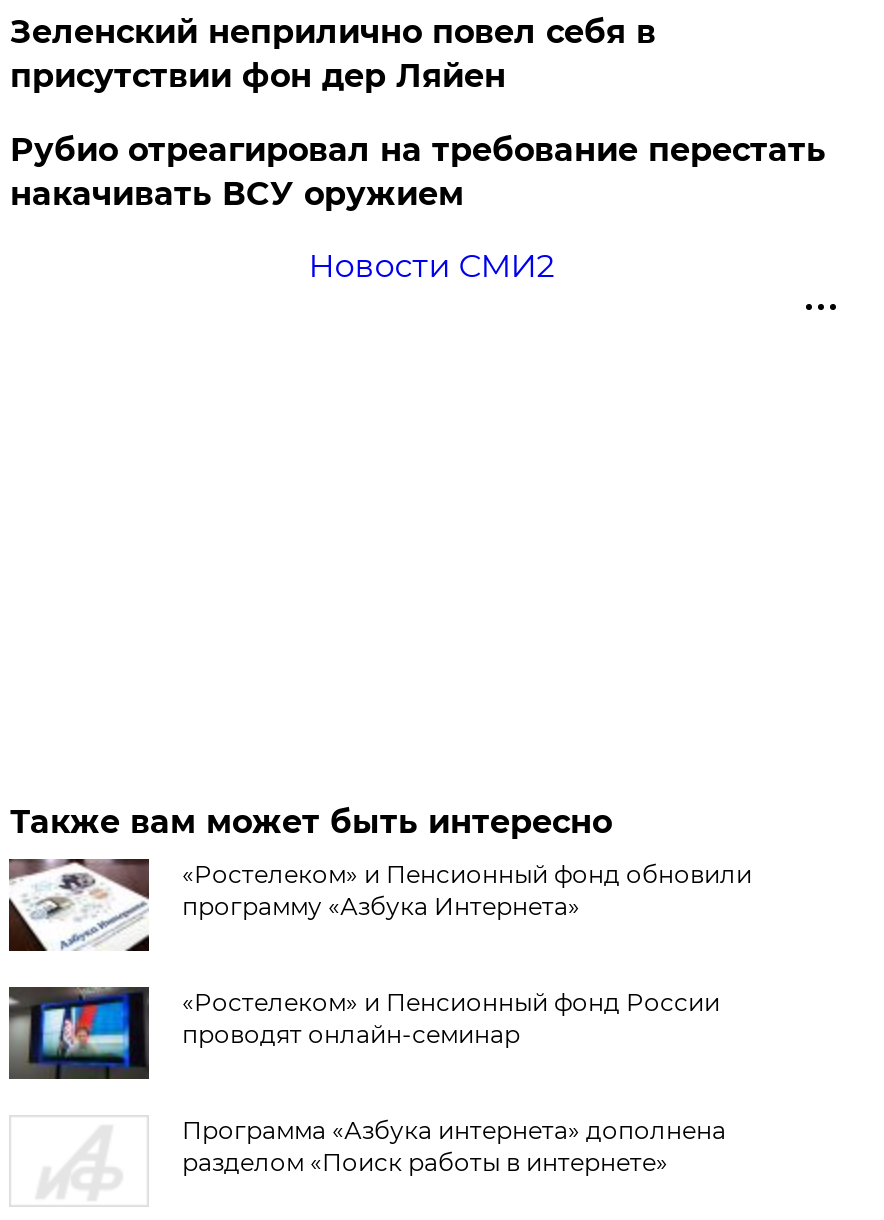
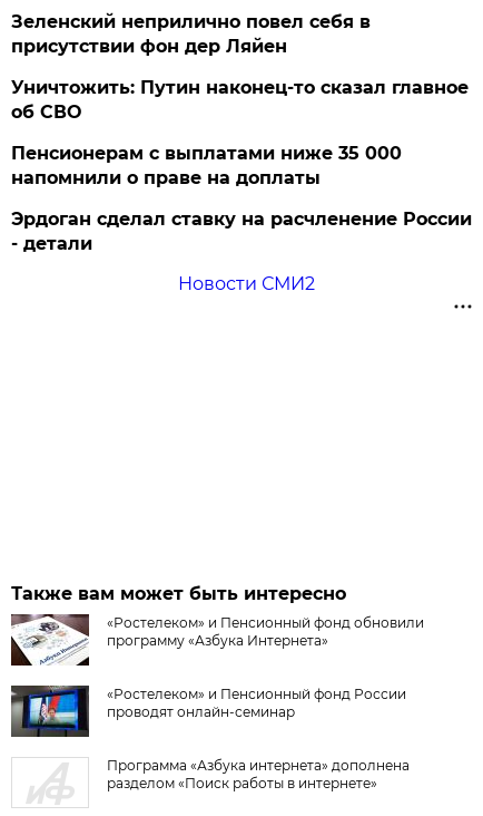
[10,131,826,213] Рубио отреагировал на требование перестать | накачивать ВСУ оружием -> [12,77,472,254] Уничтожить: Путин наконец-то сказал главное | об СВО | Пенсионерам с выплатами ниже 35 000 | напомнили о праве на доплаты | Эрдоган сделал ставку на расчленение России | - детали

